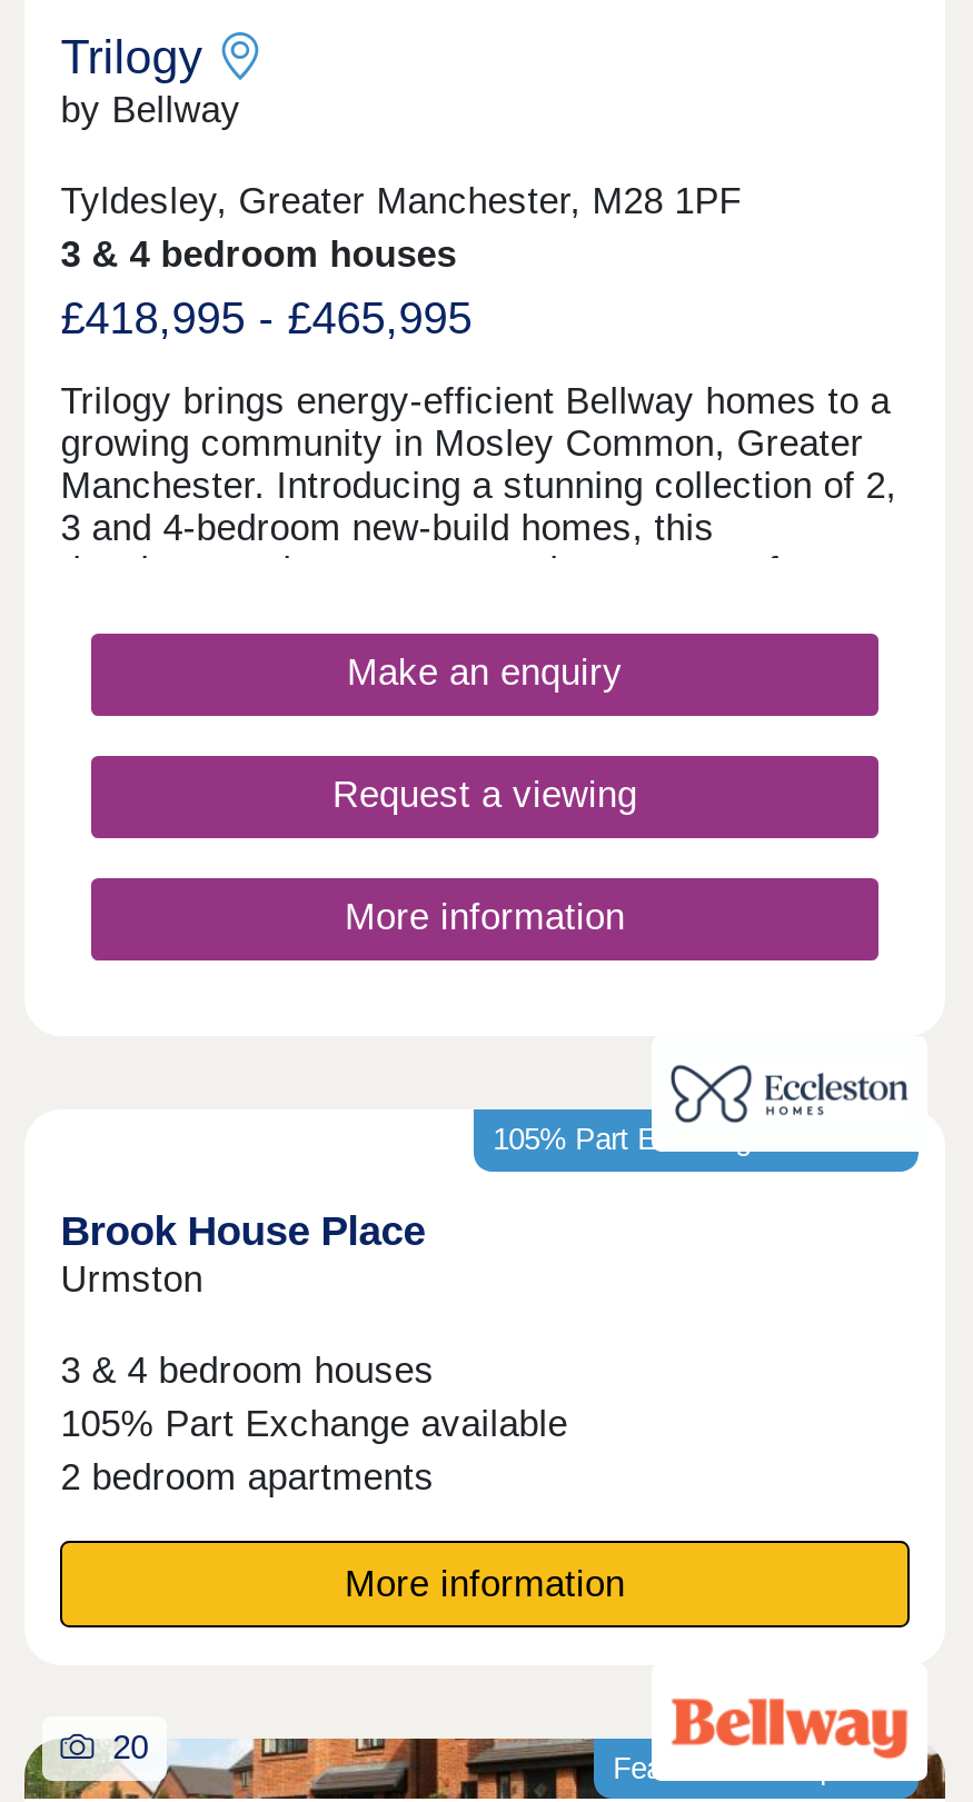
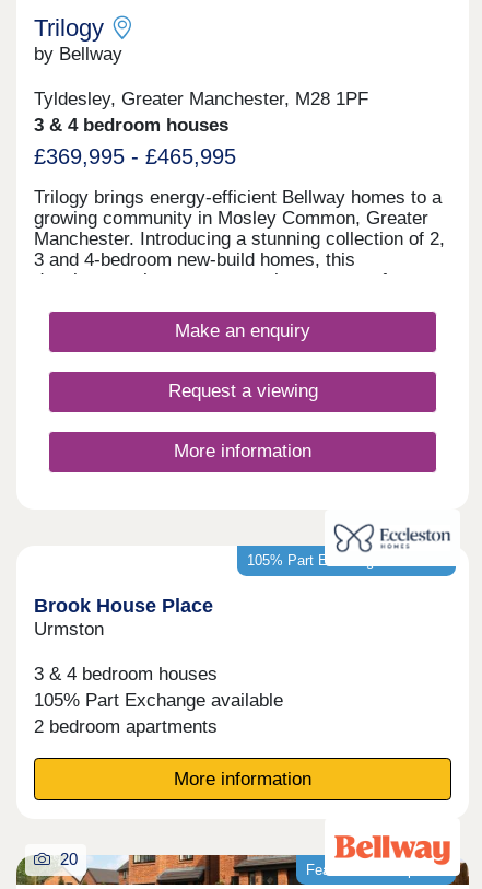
[60,294,472,343] £418,995 - £465,995 -> [34,145,236,169] £369,995 - £465,995

